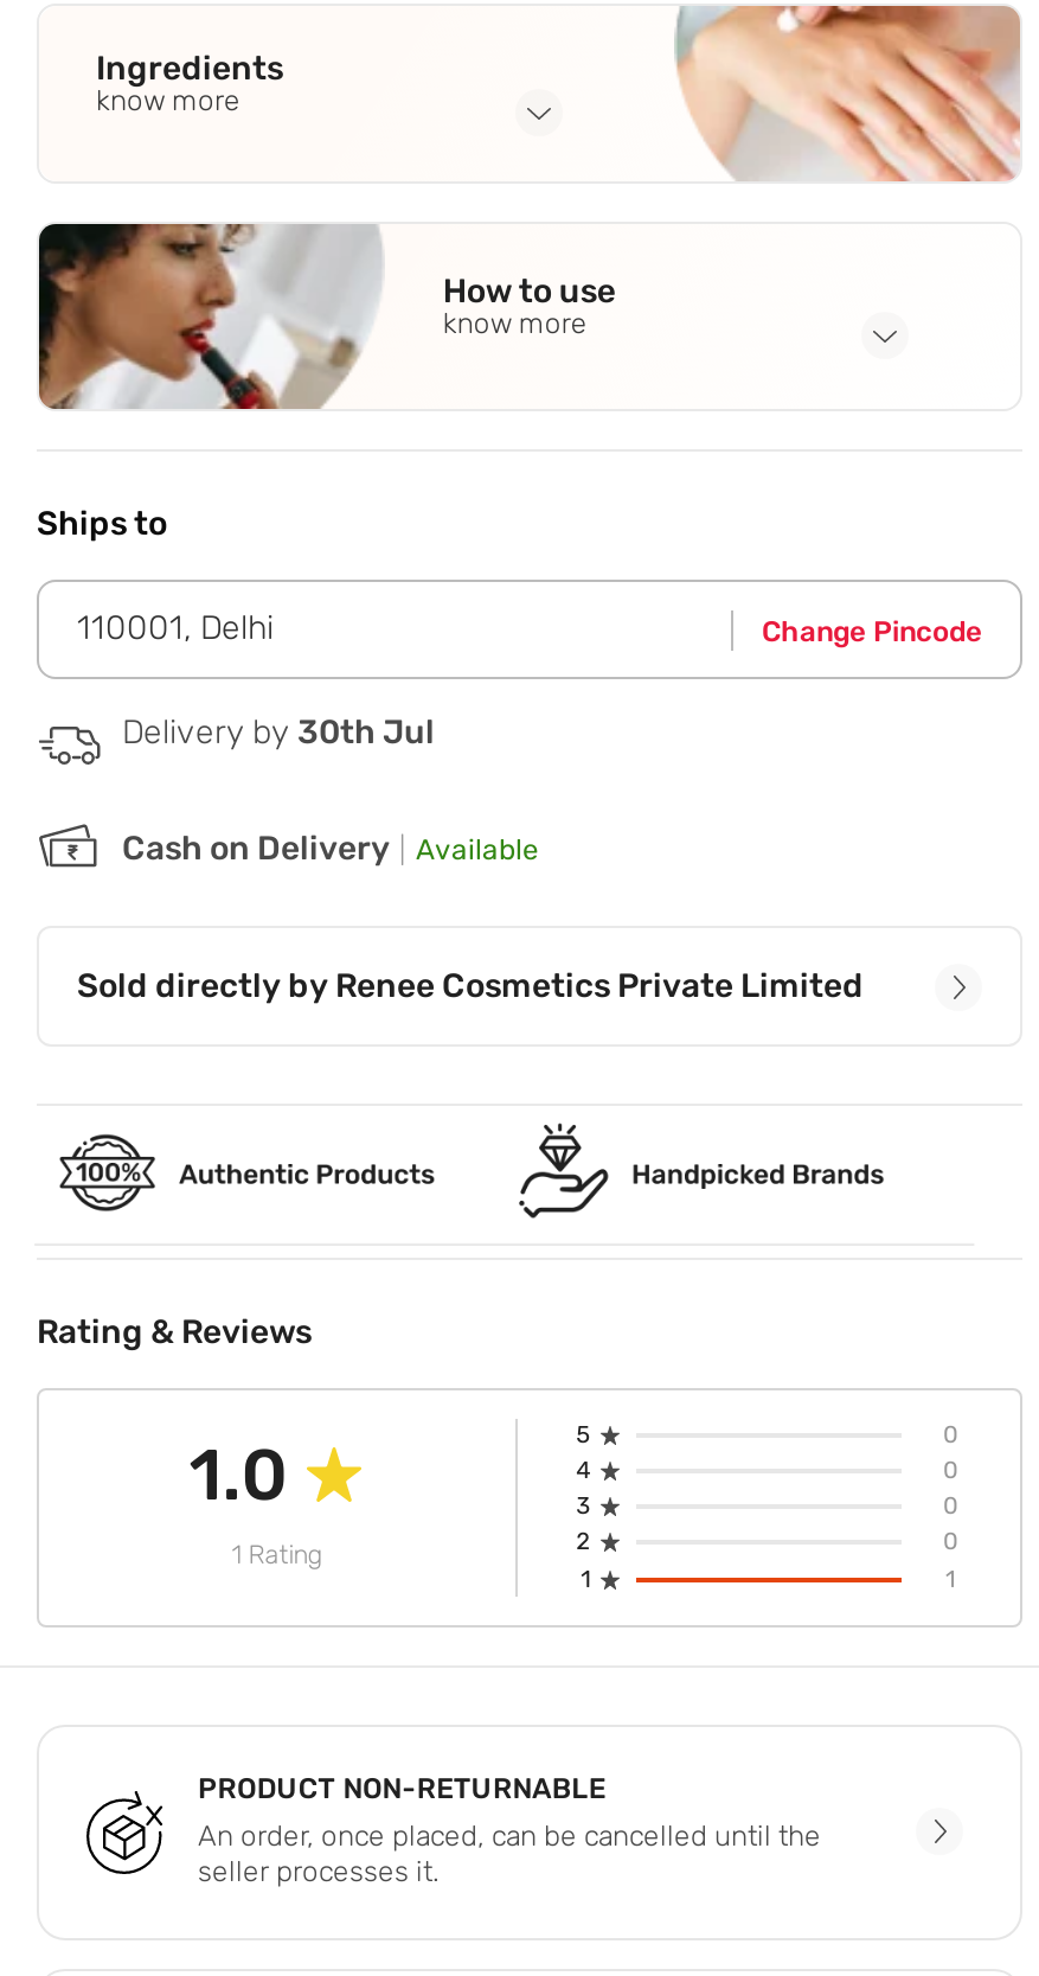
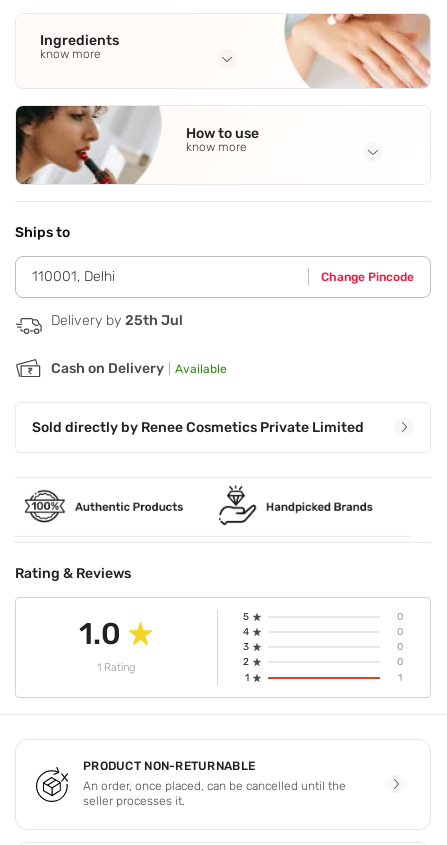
[122,712,435,752] Delivery by 30th Jul -> [51,312,183,329] Delivery by 25th Jul

